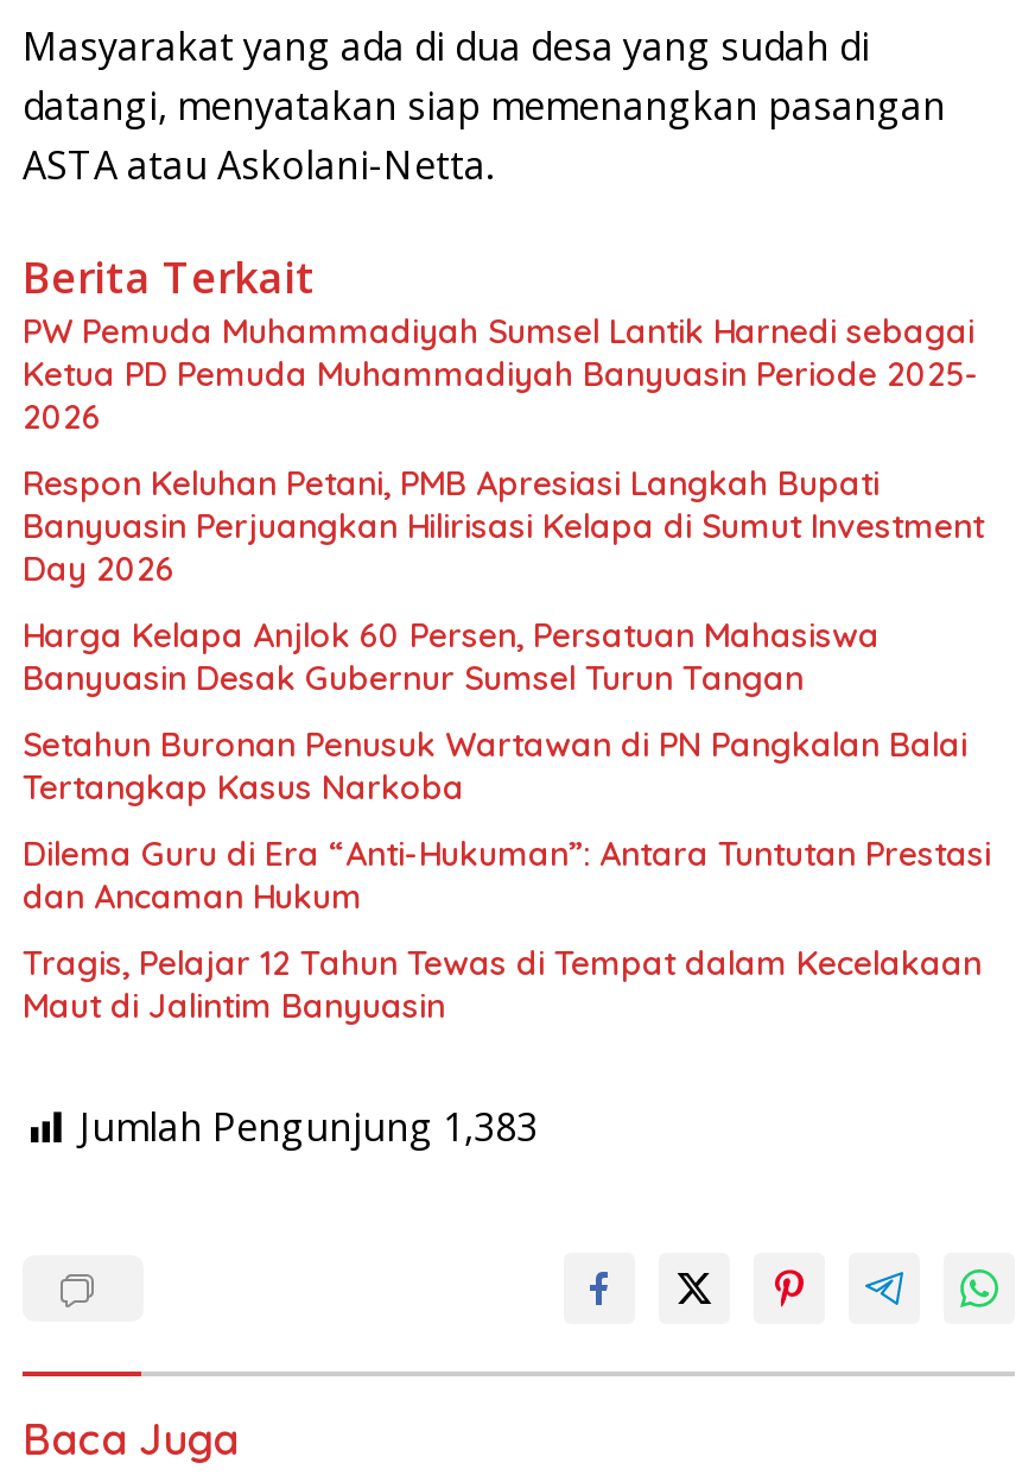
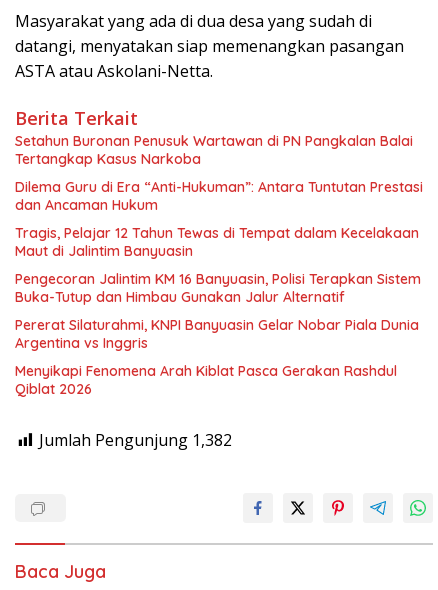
[23,310,984,699] PW Pemuda Muhammadiyah Sumsel Lantik Harnedi sebagai | Ketua PD Pemuda Muhammadiyah Banyuasin Periode 2025- | 2026 | Respon Keluhan Petani, PMB Apresiasi Langkah Bupati | Banyuasin Perjuangkan Hilirisasi Kelapa di Sumut Investment | Day 2026 | Harga Kelapa Anjlok 60 Persen, Persatuan Mahasiswa | Banyuasin Desak Gubernur Sumsel Turun Tangan -> none
moved [23,723,991,1027] -> [15,132,423,260]: Setahun Buronan Penusuk Wartawan di PN Pangkalan Balai | Tertangkap Kasus Narkoba | Dilema Guru di Era “Anti-Hukuman”: Antara Tuntutan Prestasi | dan Ancaman Hukum | Tragis, Pelajar 12 Tahun Tewas di Tempat dalam Kecelakaan | Maut di Jalintim Banyuasin
[80,1101,538,1153] Jumlah Pengunjung 1,383 -> [15,270,421,451] Pengecoran Jalintim KM 16 Banyuasin, Polisi Terapkan Sistem | Buka-Tutup dan Himbau Gunakan Jalur Alternatif | Pererat Silaturahmi, KNPI Banyuasin Gelar Nobar Piala Dunia | Argentina vs Inggris | Menyikapi Fenomena Arah Kiblat Pasca Gerakan Rashdul | Qiblat 2026 | Jumlah Pengunjung 1,382

